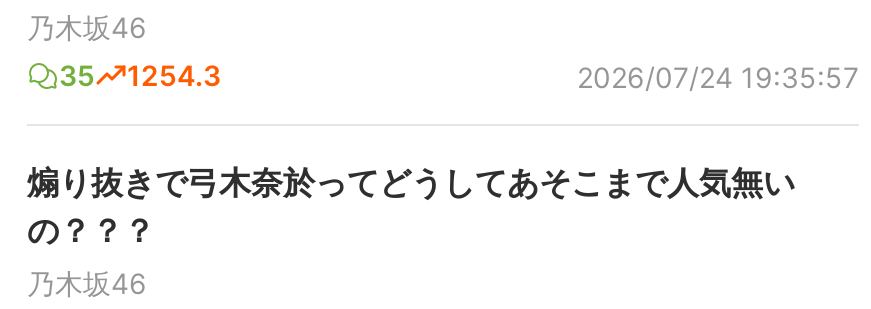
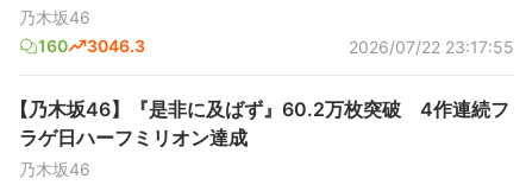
[59,58,859,94] 35 | 1254.3 | 2026/07/24 19:35:57 -> [38,36,514,57] 160 | 3046.3 | 2026/07/22 23:17:55
[27,162,795,250] 煽り抜きで弓木奈於ってどうしてあそこまで人気無い | の？？？ -> [10,97,509,150] 【乃木坂46】『是非に及ばず』60.2万枚突破 4作連続フ | ラゲ日ハーフミリオン達成

